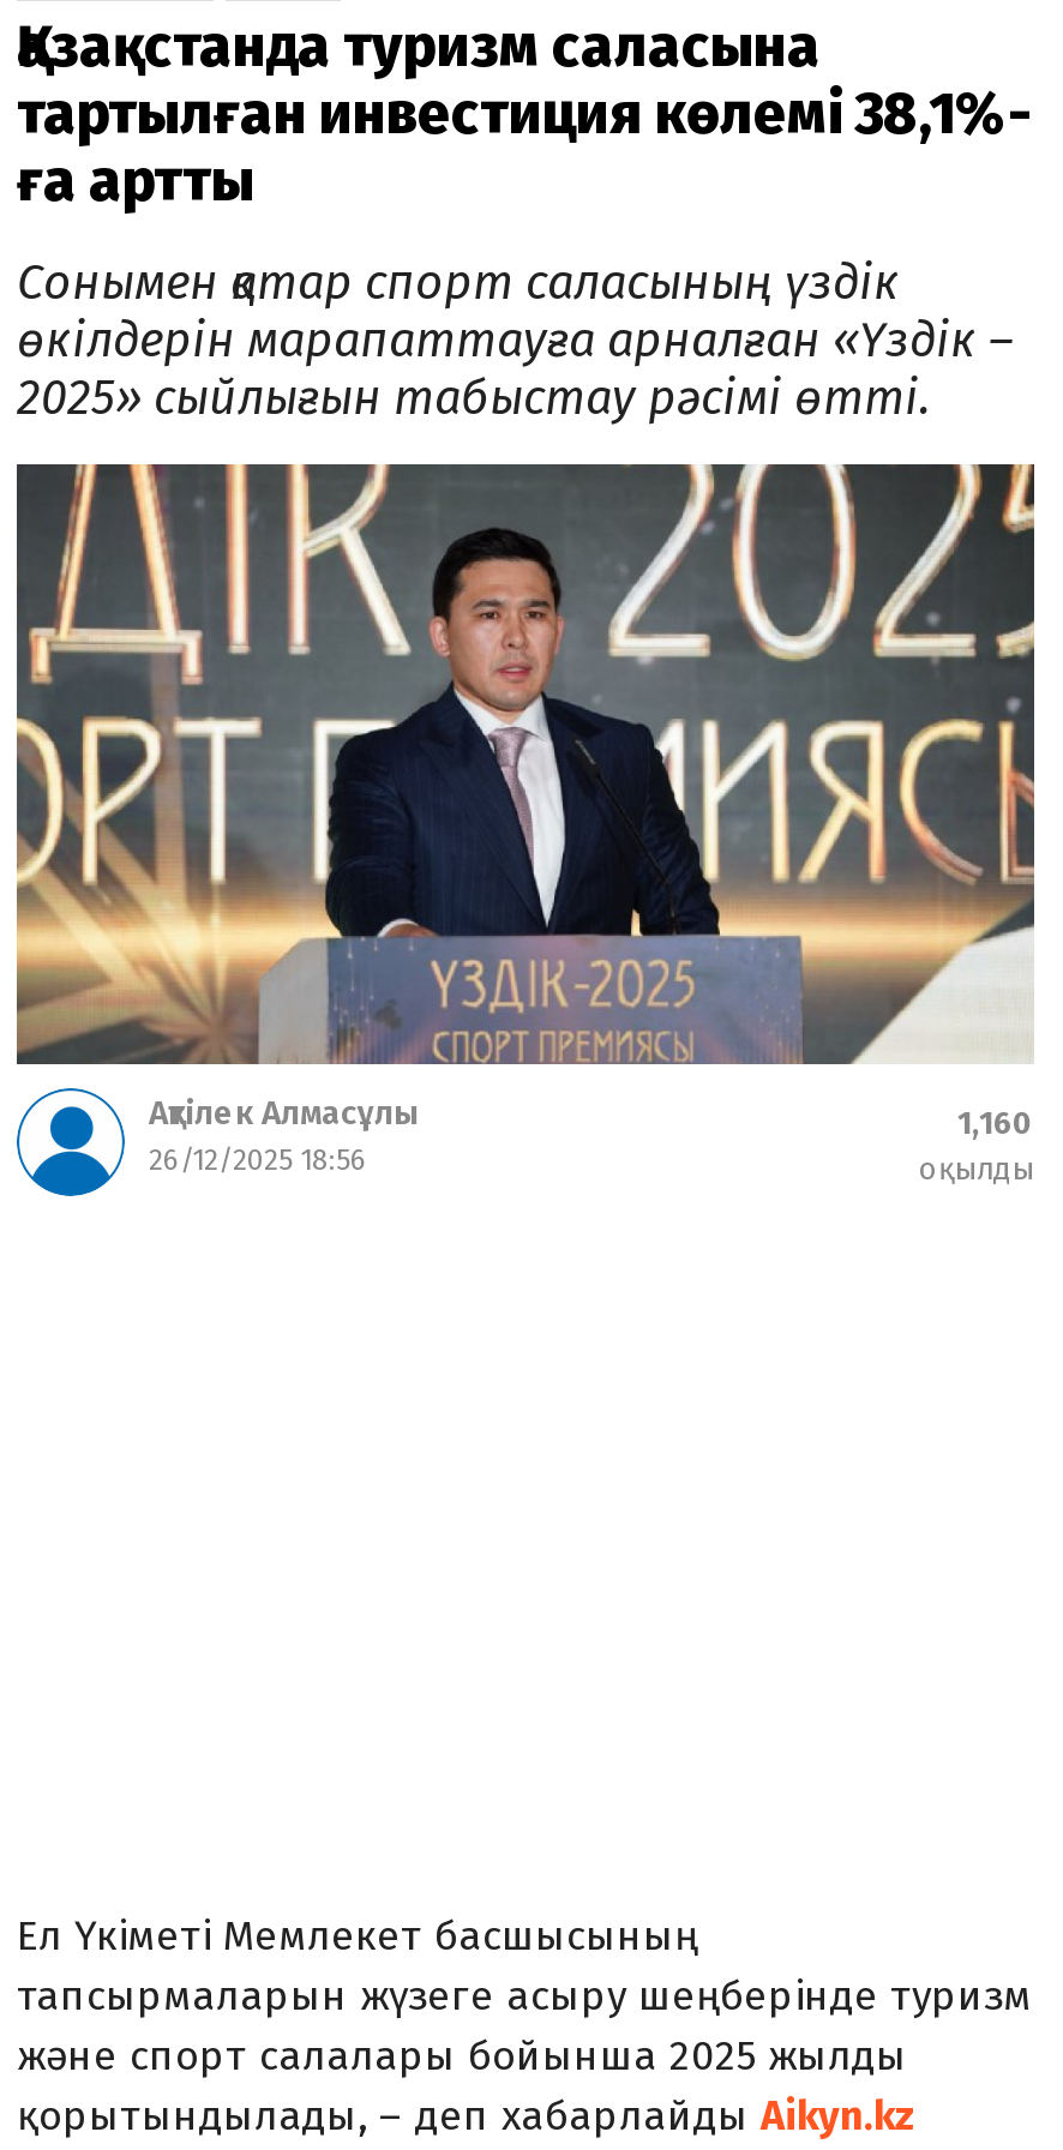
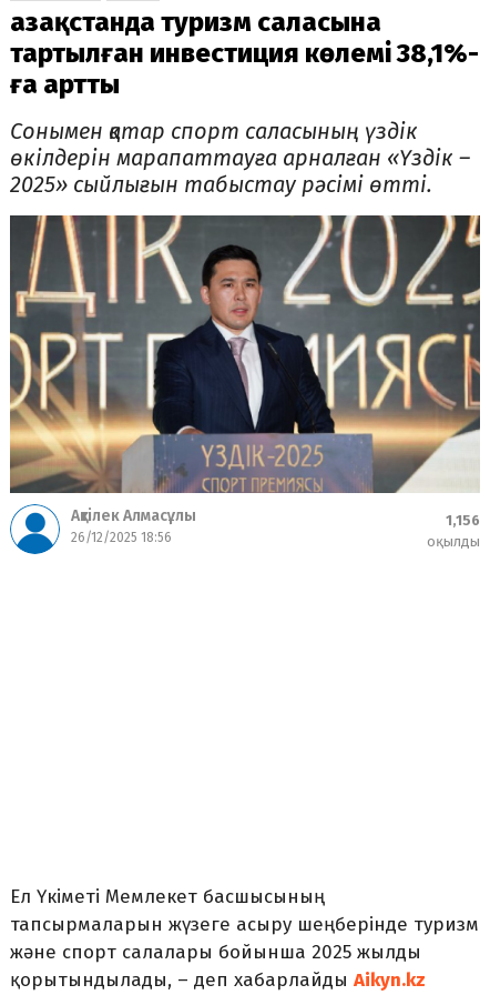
[957,1106,1034,1142] 1,160 -> [446,512,480,529] 1,156

